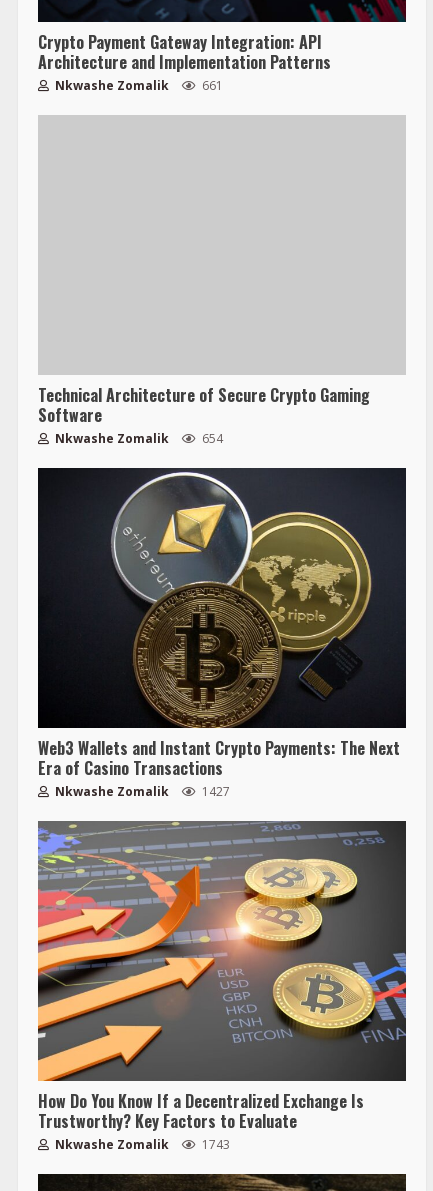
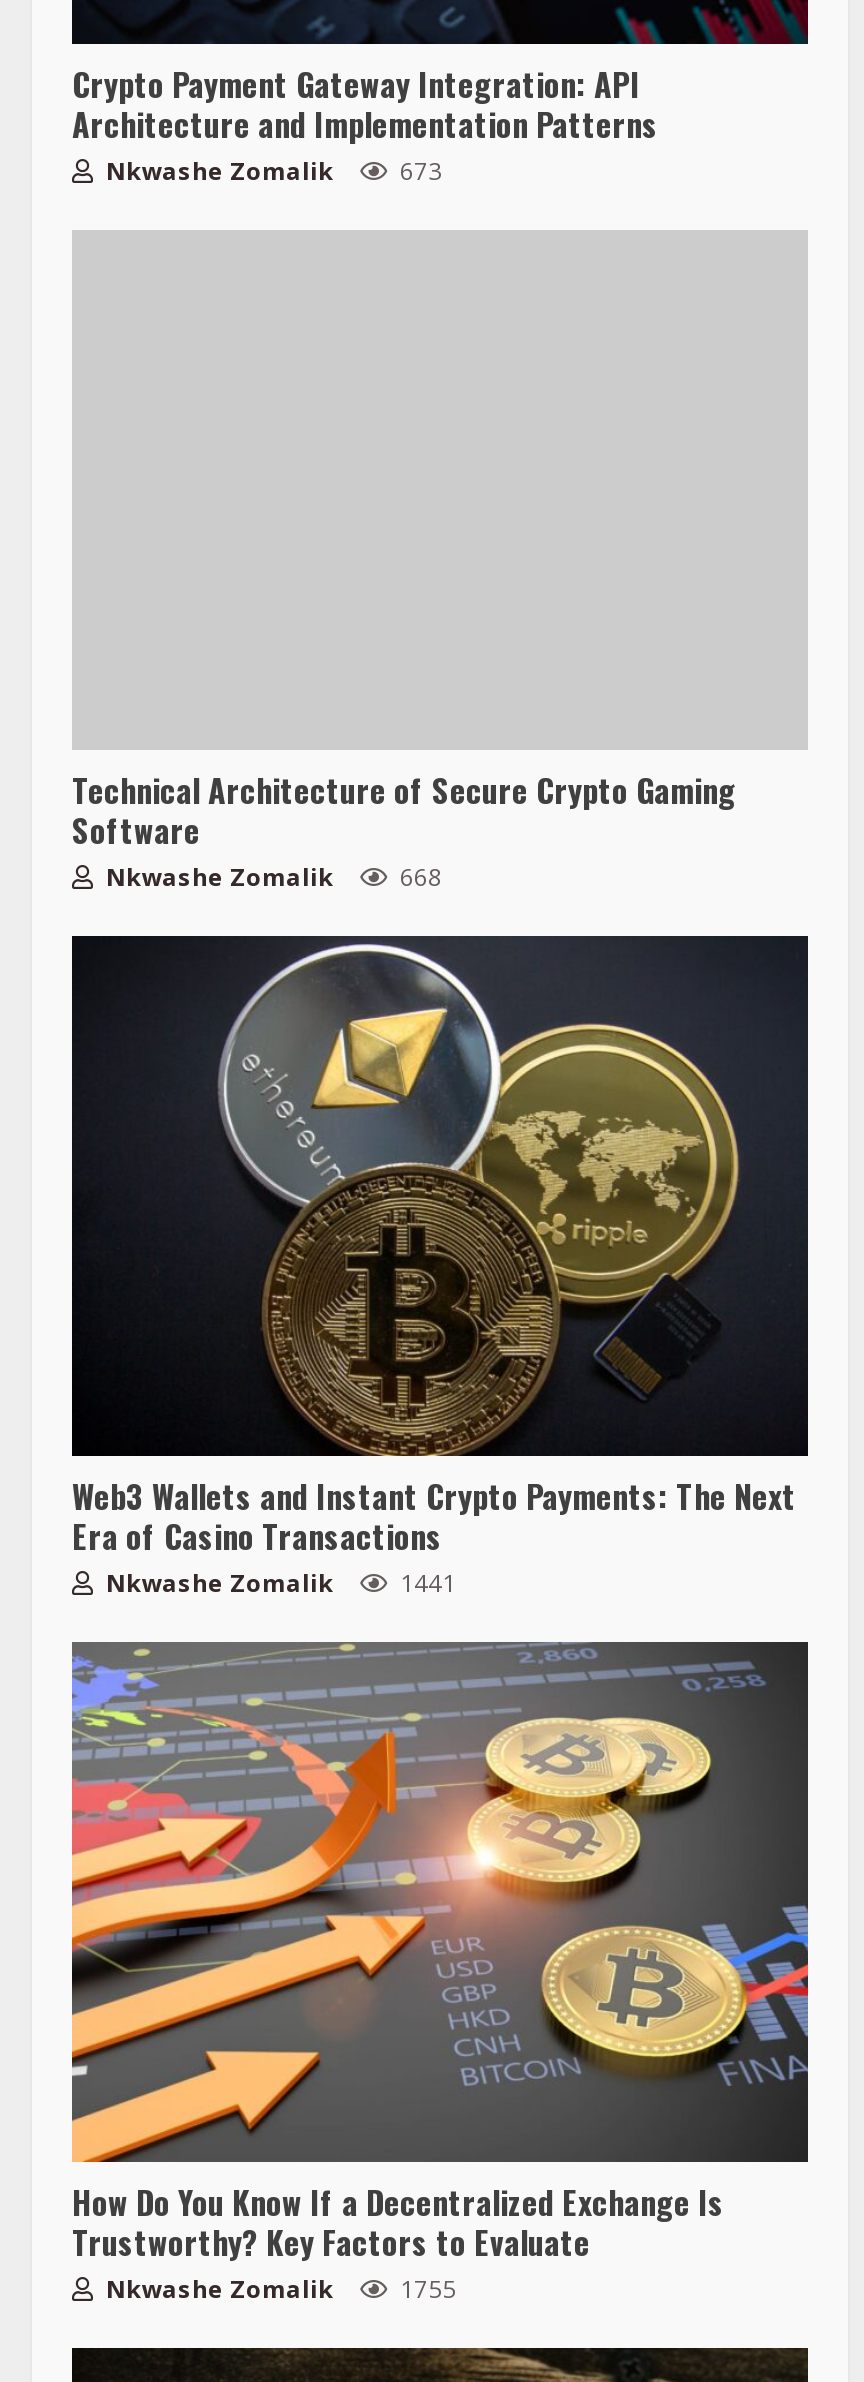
[52,77,223,94] Nkwashe Zomalik 661 -> [100,154,442,188] Nkwashe Zomalik 673
[52,430,223,447] Nkwashe Zomalik 654 -> [100,860,442,894] Nkwashe Zomalik 668
[52,783,230,800] Nkwashe Zomalik 1427 -> [100,1566,456,1600] Nkwashe Zomalik 1441
[52,1136,230,1153] Nkwashe Zomalik 1743 -> [100,2272,456,2306] Nkwashe Zomalik 1755

